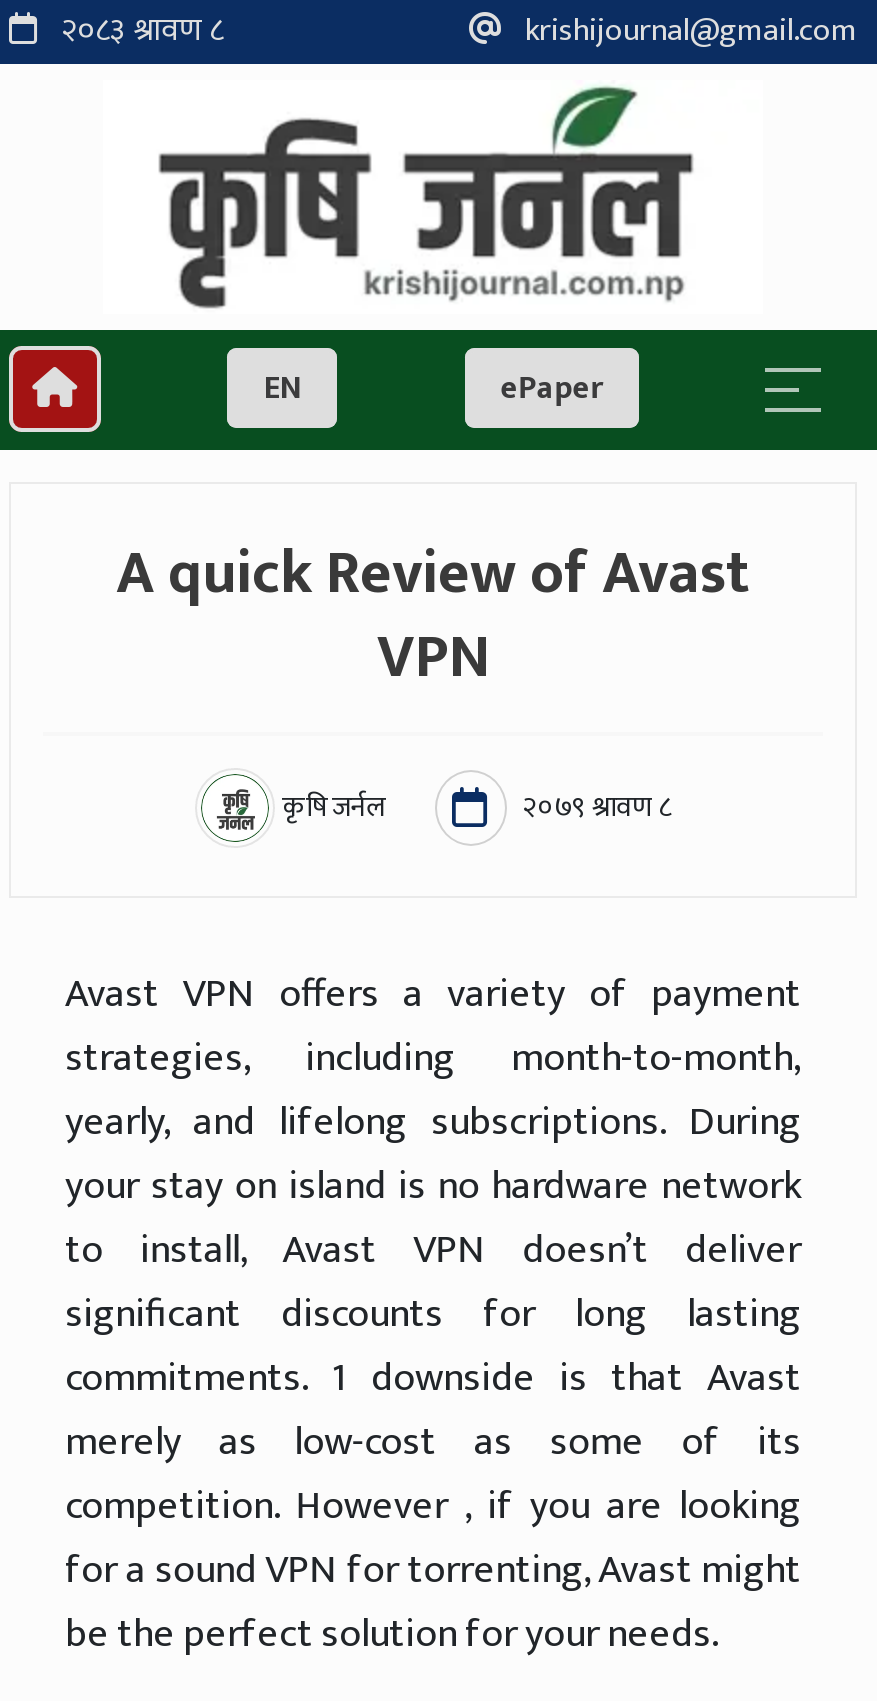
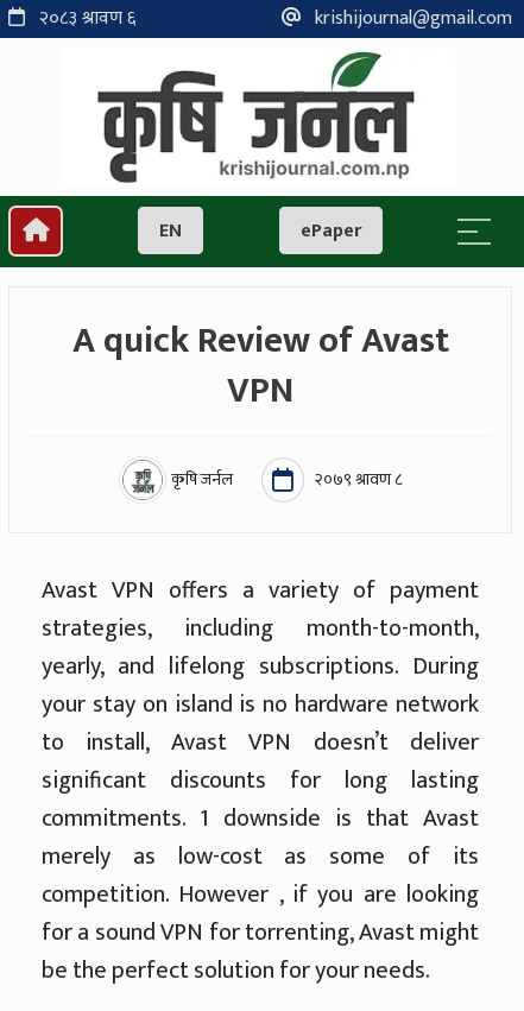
[61,4,223,58] २०८३ श्रावण ८ -> [39,2,135,34] २०८३ श्रावण ६

